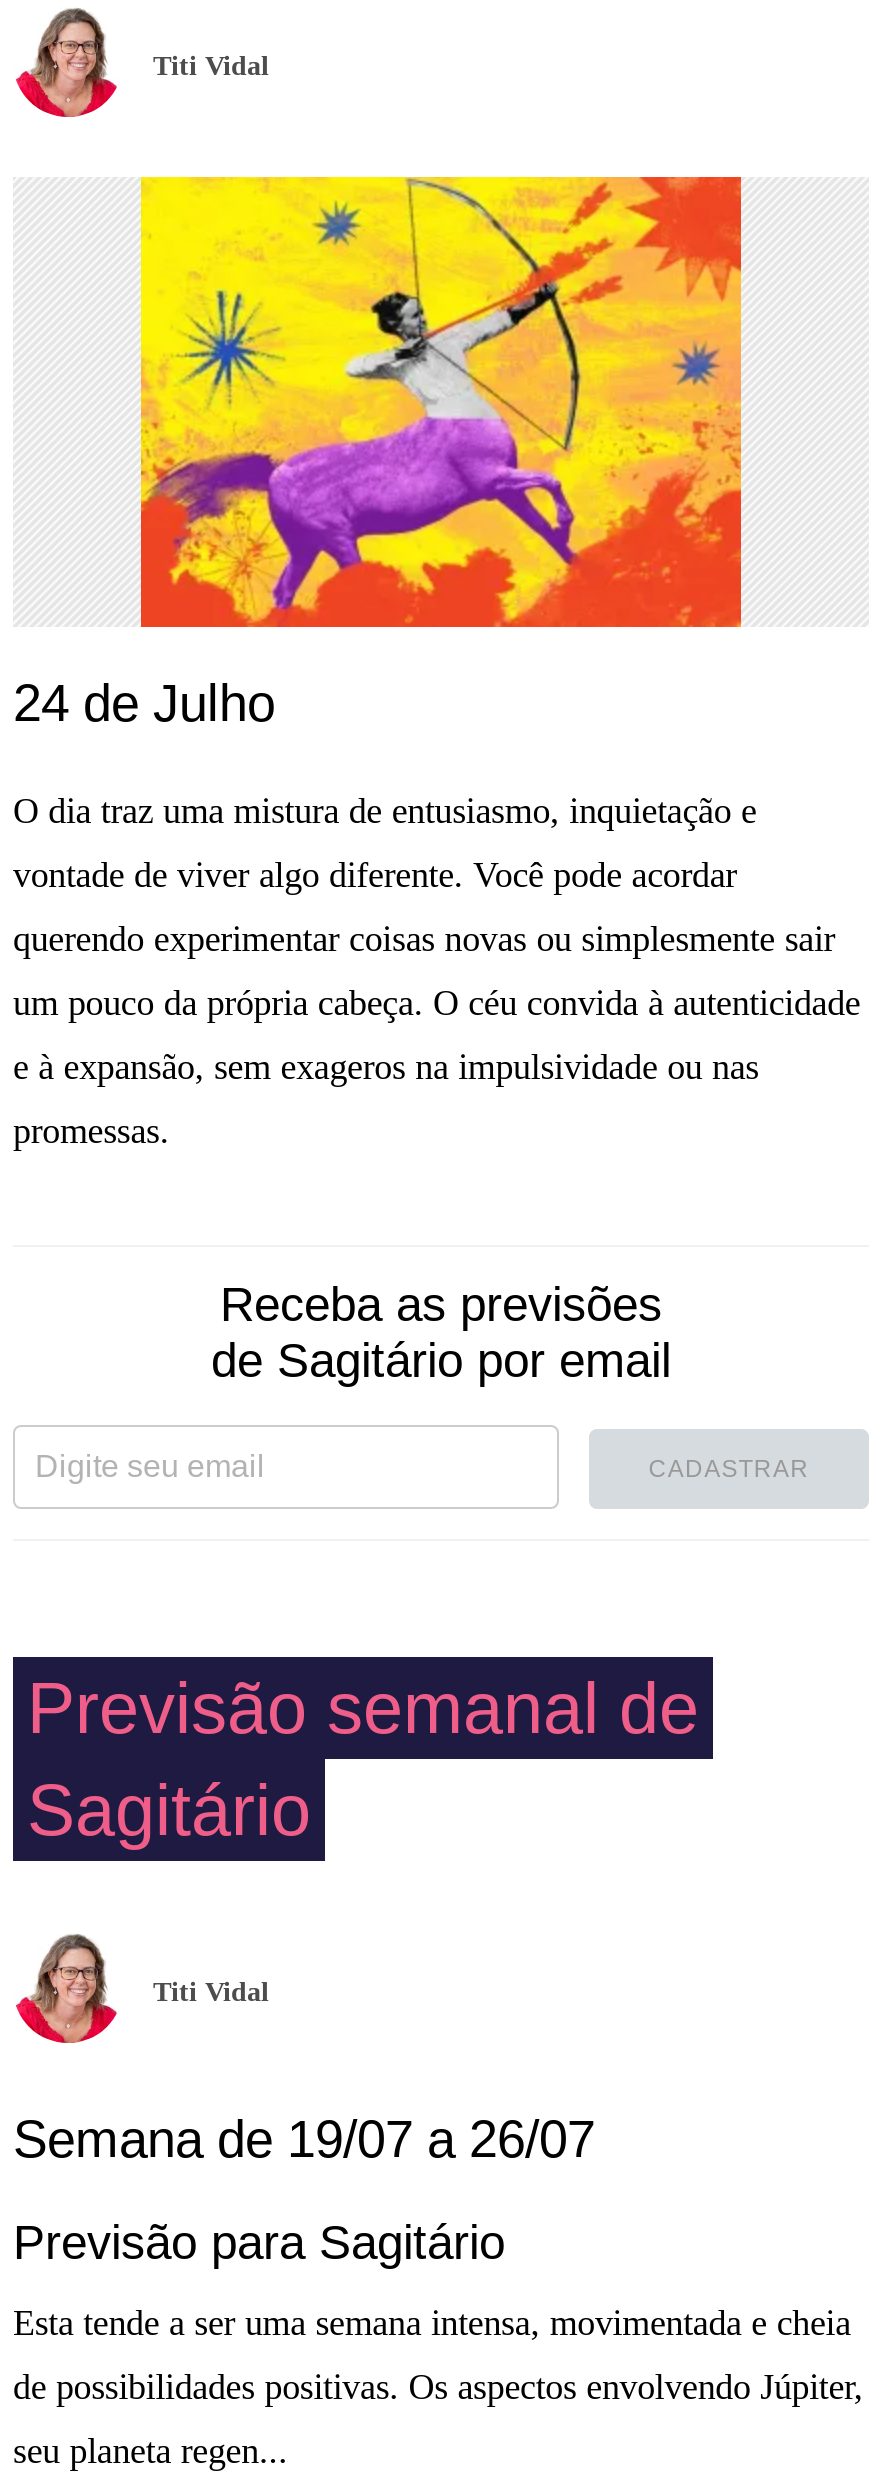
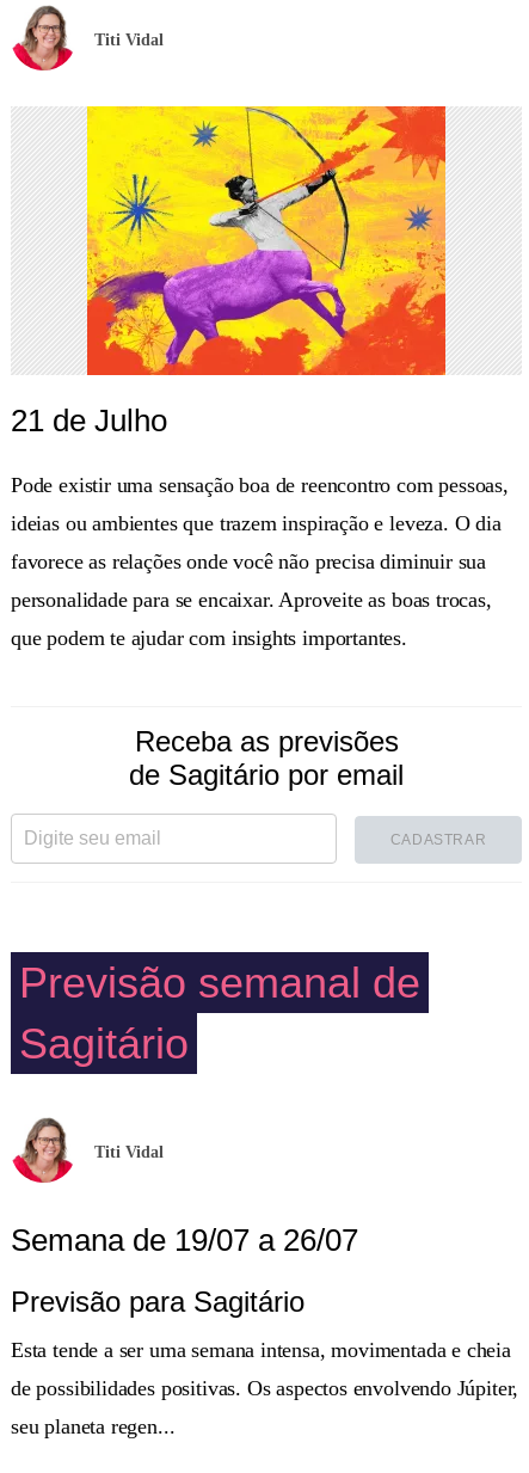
[13,673,861,1151] 24 de Julho | O dia traz uma mistura de entusiasmo, inquietação e | vontade de viver algo diferente. Você pode acordar | querendo experimentar coisas novas ou simplesmente sair | um pouco da própria cabeça. O céu convida à autenticidade | e à expansão, sem exageros na impulsividade ou nas | promessas. -> [11,403,509,650] 21 de Julho | Pode existir uma sensação boa de reencontro com pessoas, | ideias ou ambientes que trazem inspiração e leveza. O dia | favorece as relações onde você não precisa diminuir sua | personalidade para se encaixar. Aproveite as boas trocas, | que podem te ajudar com insights importantes.

